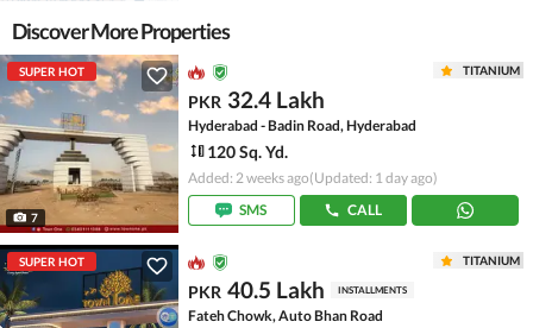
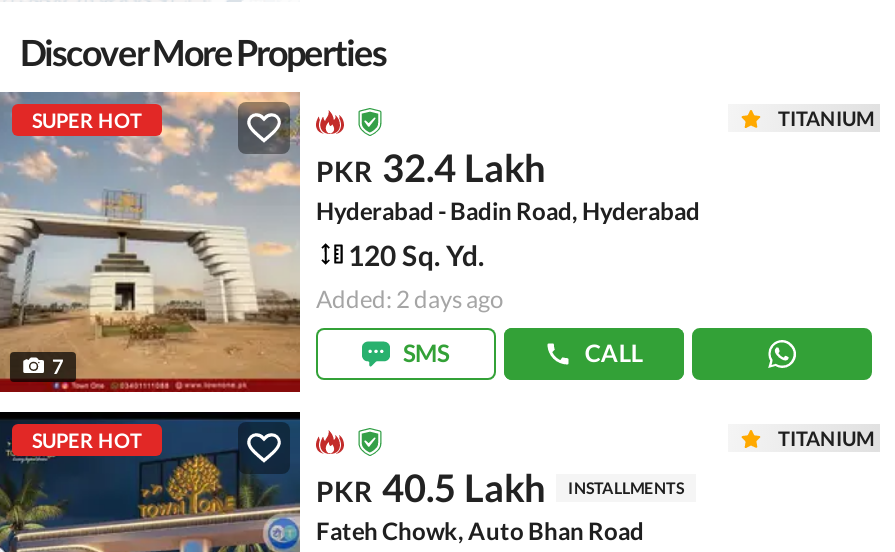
[188,168,438,186] Added: 2 weeks ago(Updated: 1 day ago) -> [316,283,504,313] Added: 2 days ago

